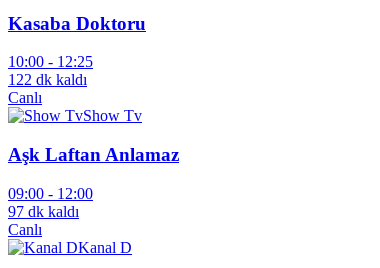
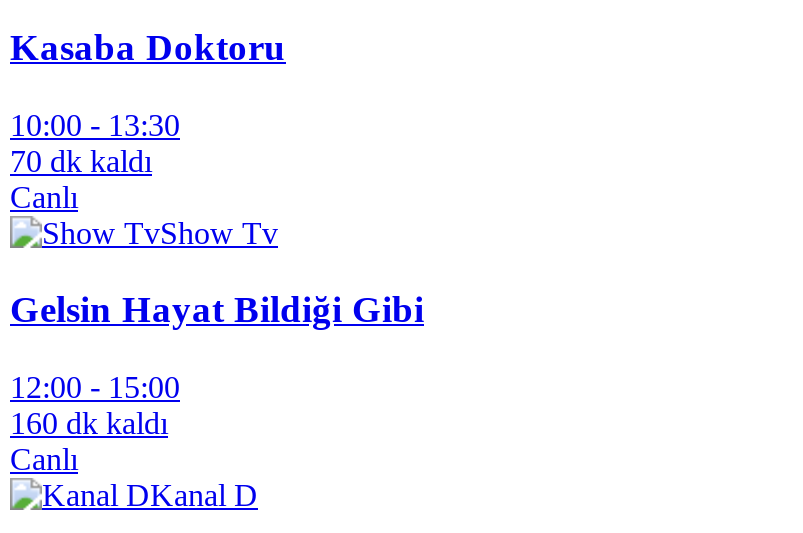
[8,53,93,70] 10:00 - 12:25 -> [10,108,180,142] 10:00 - 13:30
[8,71,87,88] 122 dk kaldı -> [10,144,152,178] 70 dk kaldı
[8,144,179,165] Aşk Laftan Anlamaz -> [10,289,424,331] Gelsin Hayat Bildiği Gibi
[8,185,93,220] 09:00 - 12:00 | 97 dk kaldı -> [10,371,180,441] 12:00 - 15:00 | 160 dk kaldı

